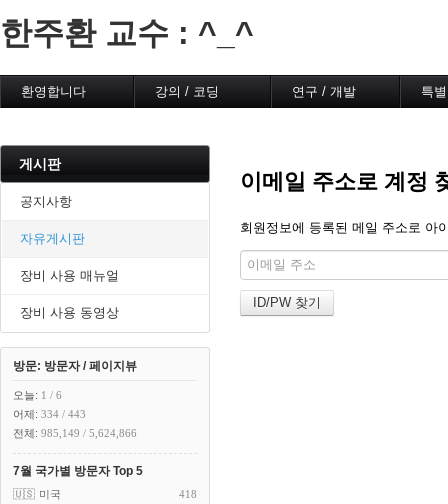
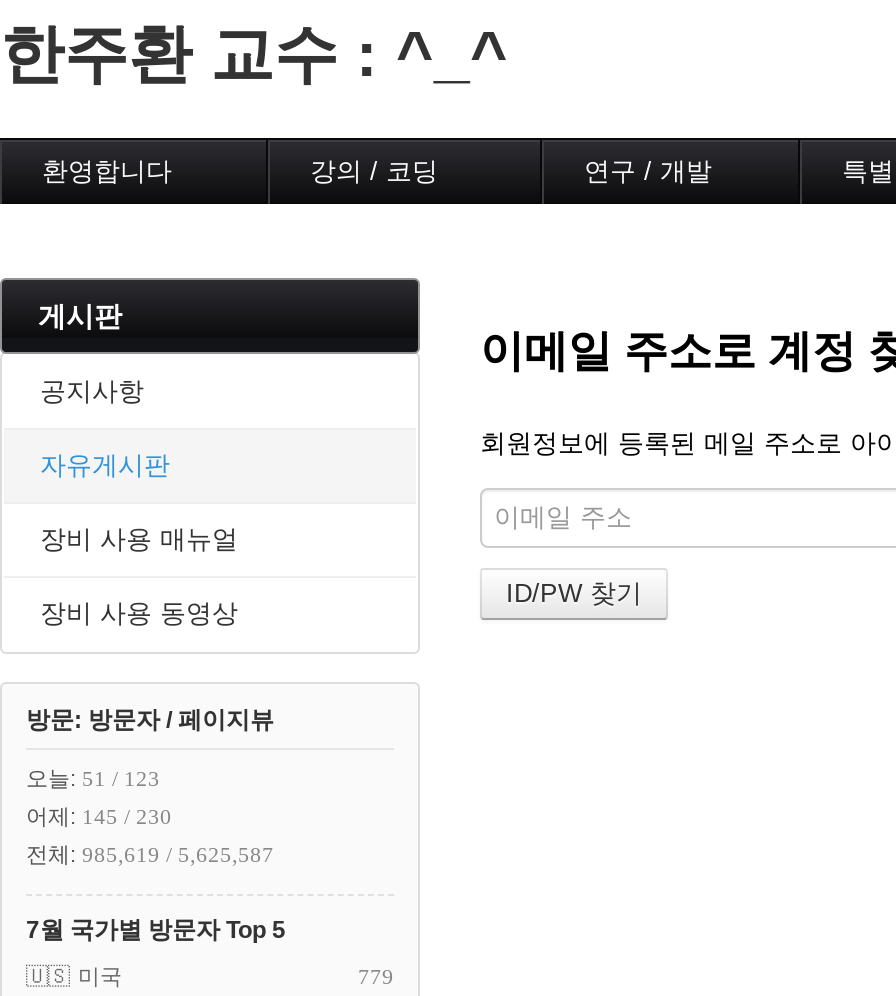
[13,389,62,401] 오늘: 1 / 6 -> [26,766,160,790] 오늘: 51 / 123
[13,408,86,420] 어제: 334 / 443 -> [26,804,172,828] 어제: 145 / 230
[13,427,137,439] 전체: 985,149 / 5,624,866 -> [26,842,274,866] 전체: 985,619 / 5,625,587
[179,488,197,500] 418 -> [358,964,394,988] 779

